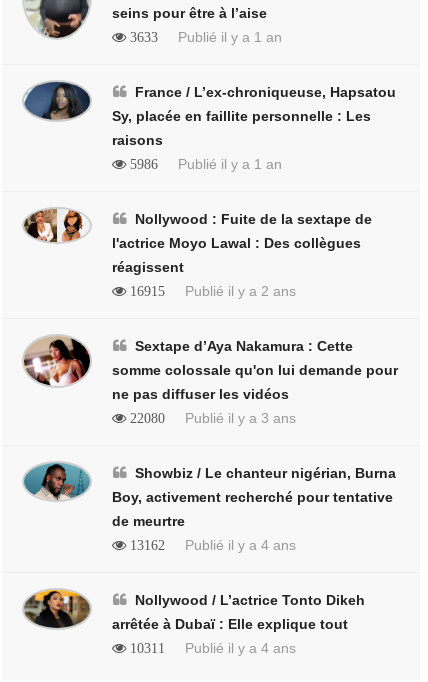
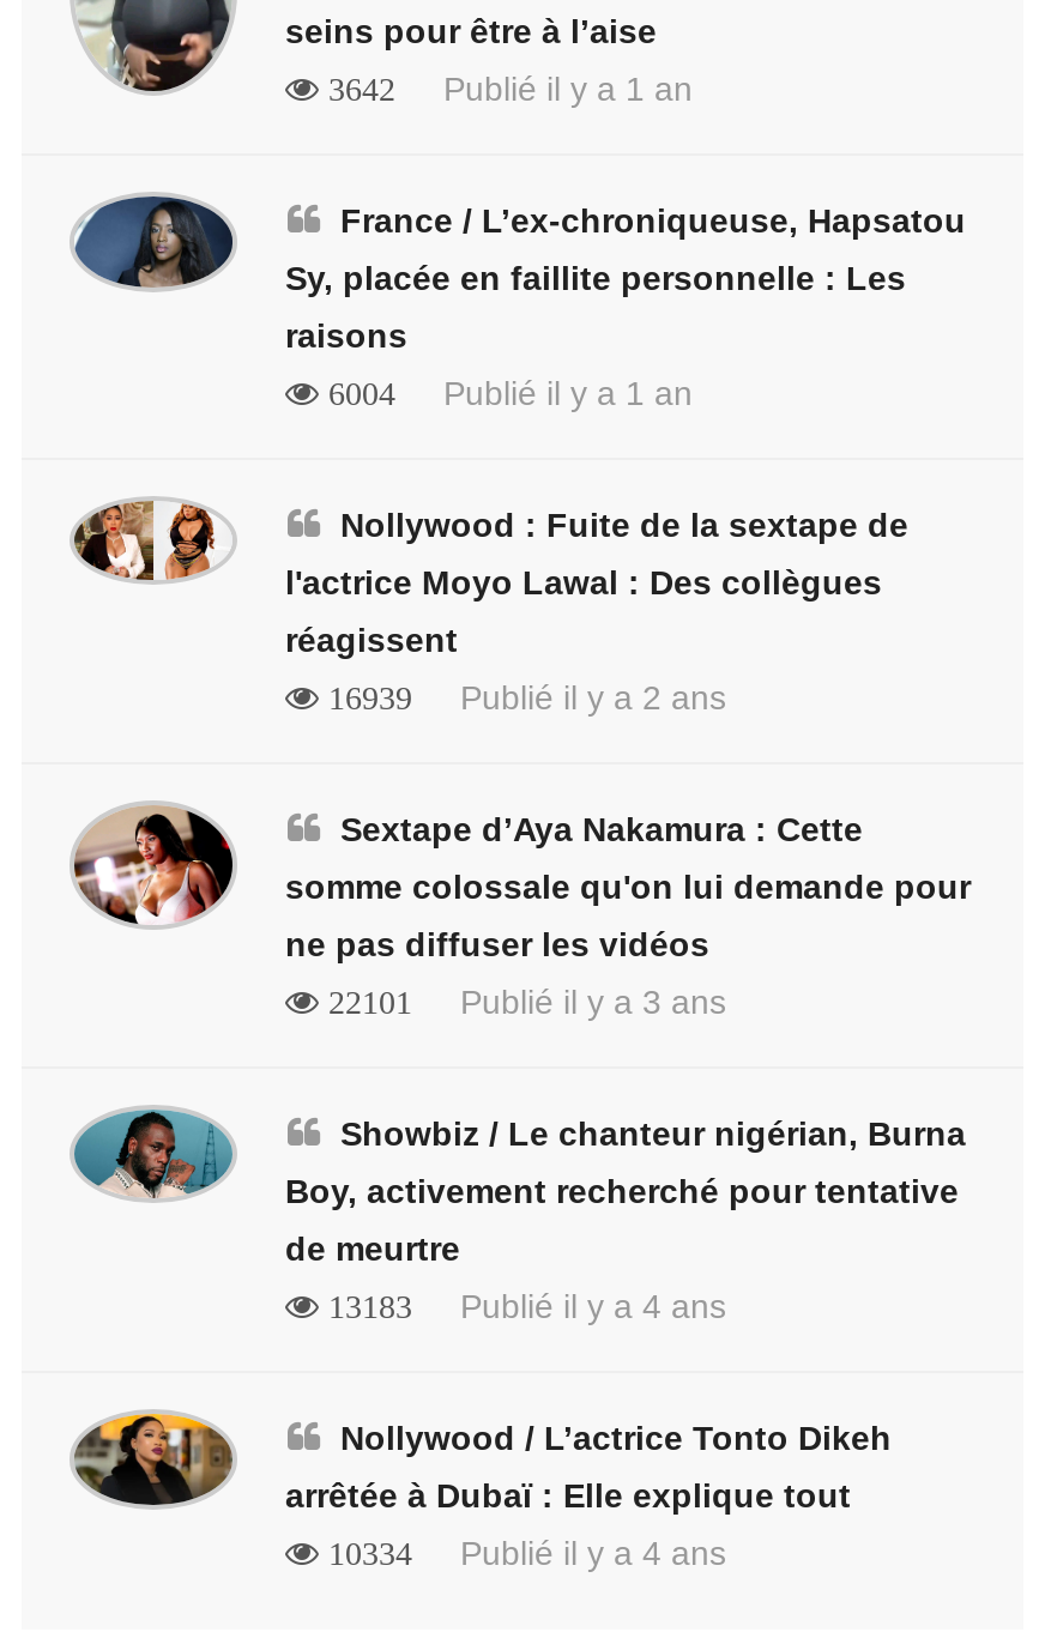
[126,29,282,45] 3633 Publié il y a 1 an -> [319,71,693,109] 3642 Publié il y a 1 an
[126,156,282,172] 5986 Publié il y a 1 an -> [319,375,693,413] 6004 Publié il y a 1 an
[126,283,296,299] 16915 Publié il y a 2 ans -> [319,679,726,718] 16939 Publié il y a 2 ans
[126,410,296,426] 22080 Publié il y a 3 ans -> [319,984,726,1022] 22101 Publié il y a 3 ans
[126,537,296,553] 13162 Publié il y a 4 ans -> [319,1288,726,1326] 13183 Publié il y a 4 ans
[126,640,296,656] 10311 Publié il y a 4 ans -> [319,1535,726,1573] 10334 Publié il y a 4 ans

